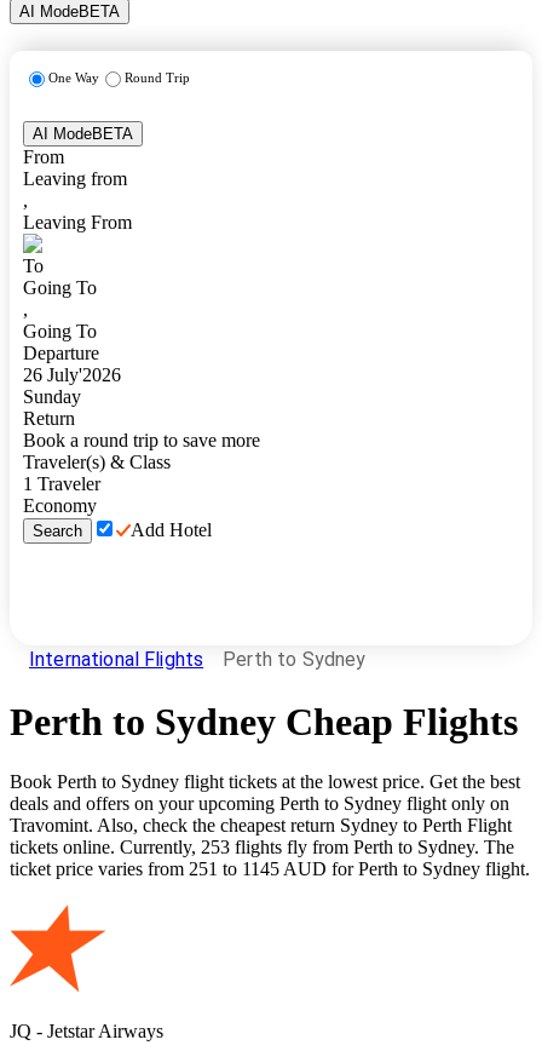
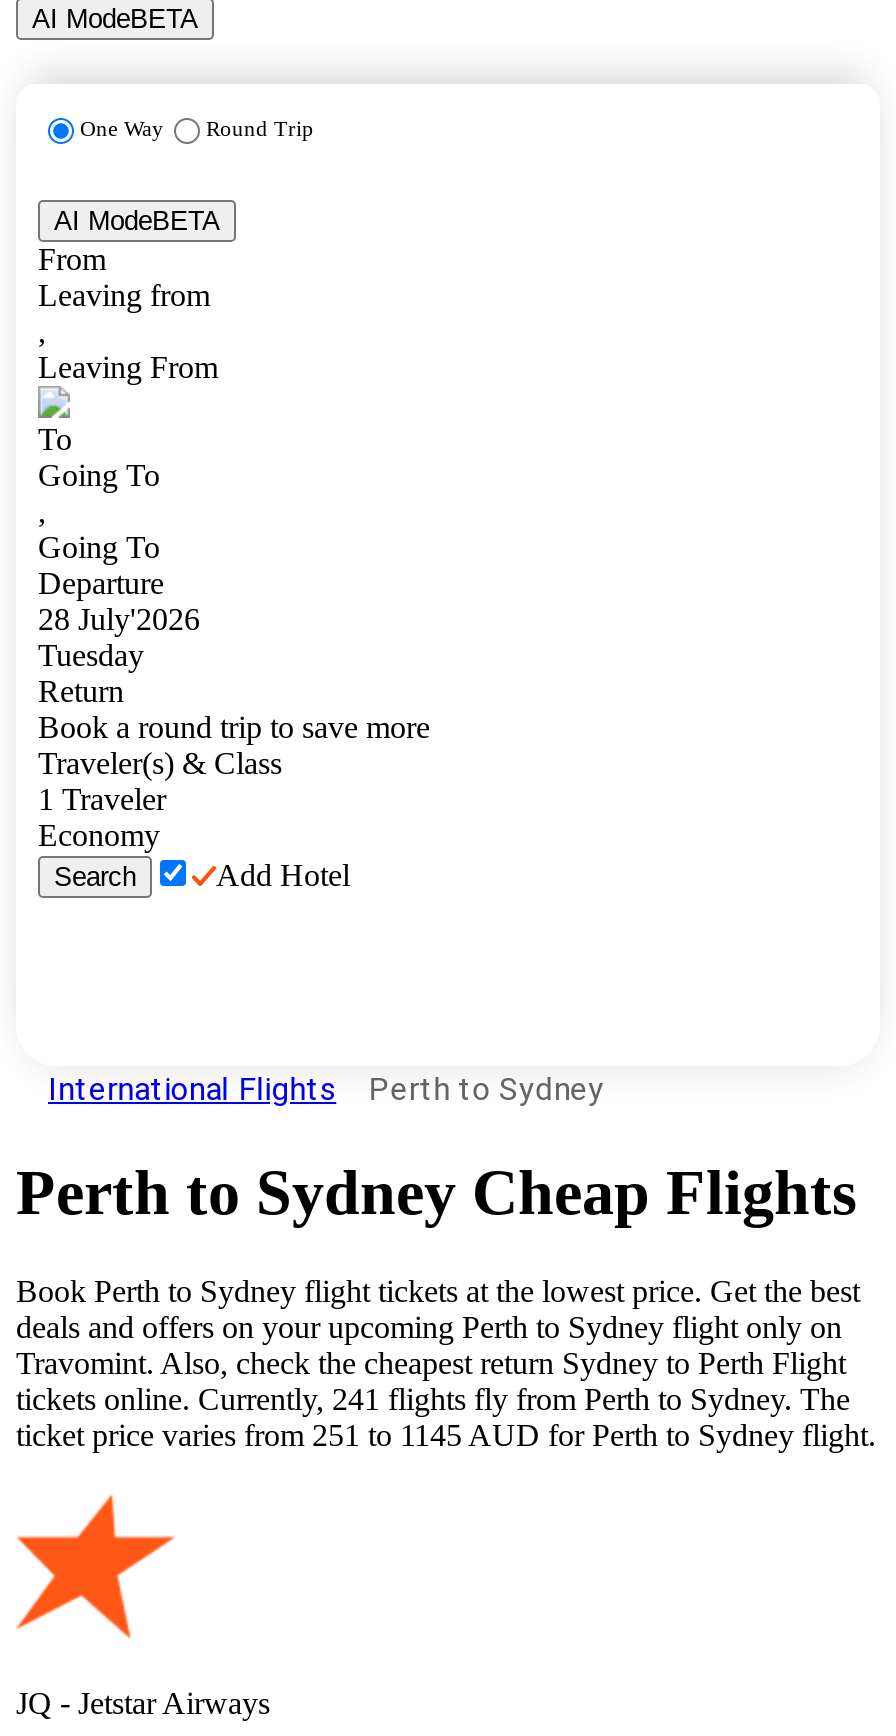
[23,364,121,407] 26 July'2026 | Sunday -> [38,602,200,672] 28 July'2026 | Tuesday
[10,836,514,857] tickets online. Currently, 253 flights fly from Perth to Sydney. The -> [16,1381,850,1415] tickets online. Currently, 241 flights fly from Perth to Sydney. The

